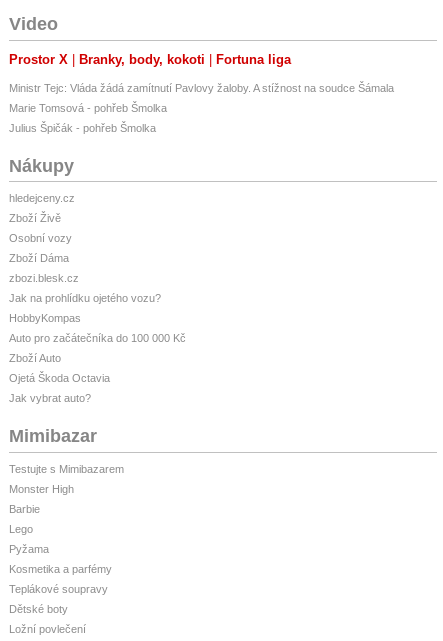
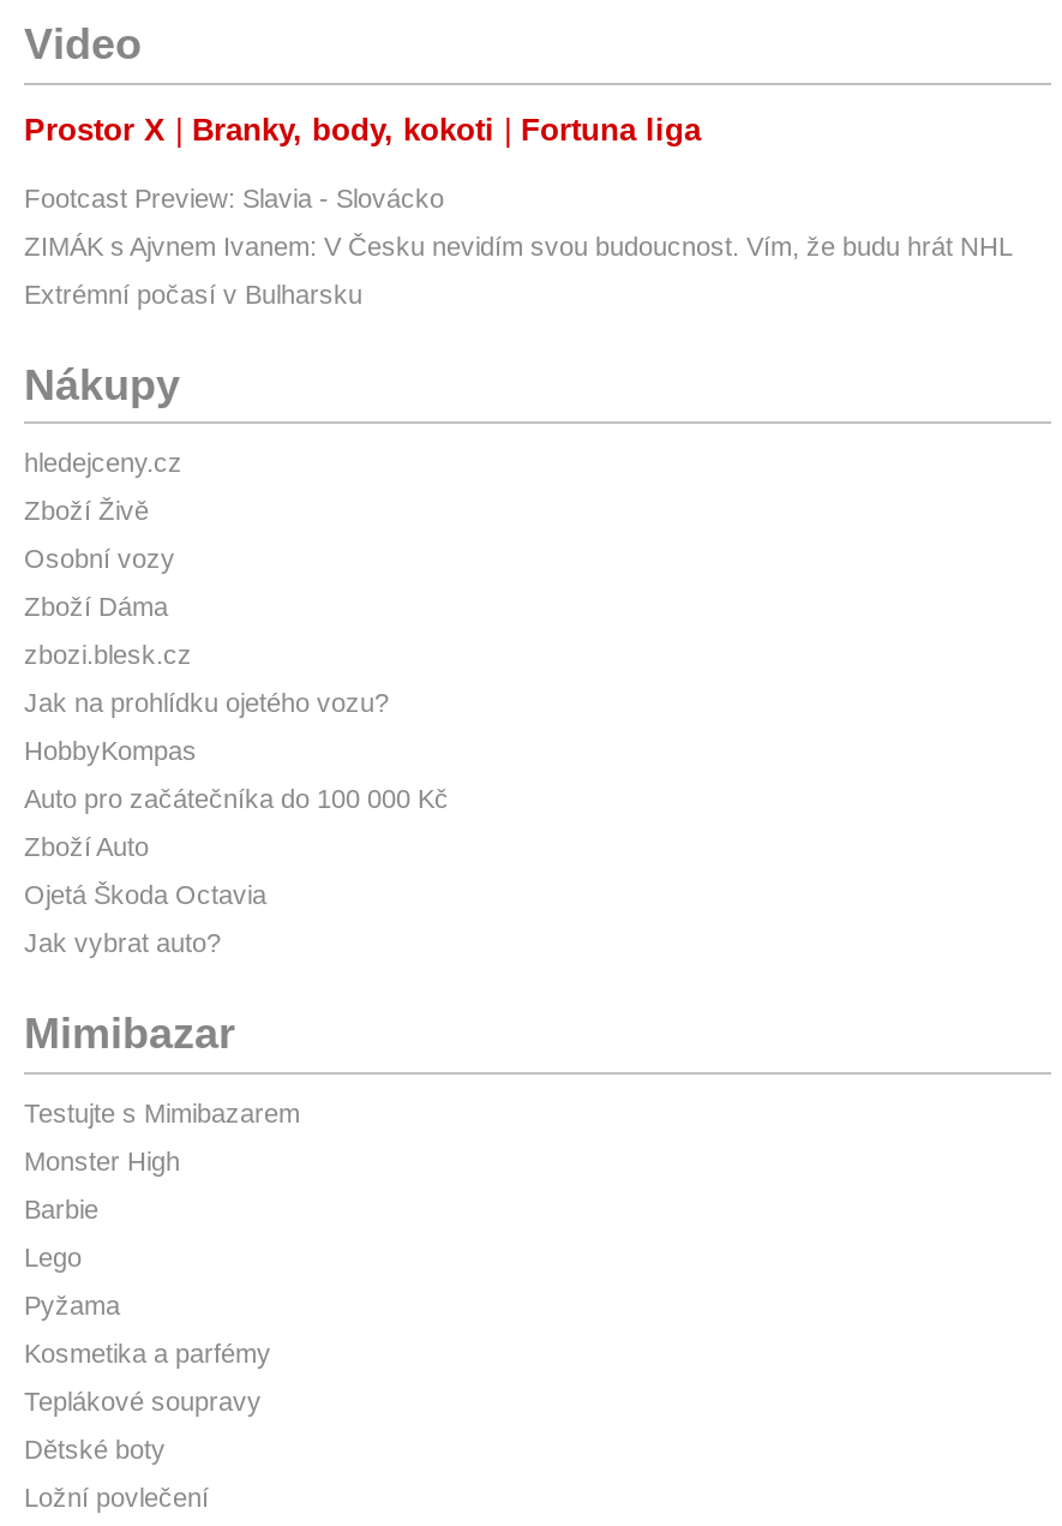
[9,82,394,94] Ministr Tejc: Vláda žádá zamítnutí Pavlovy žaloby. A stížnost na soudce Šámala -> [24,183,444,212] Footcast Preview: Slavia - Slovácko
[9,102,167,114] Marie Tomsová - pohřeb Šmolka -> [24,231,1013,260] ZIMÁK s Ajvnem Ivanem: V Česku nevidím svou budoucnost. Vím, že budu hrát NHL
[9,122,156,134] Julius Špičák - pohřeb Šmolka -> [24,279,362,308] Extrémní počasí v Bulharsku

